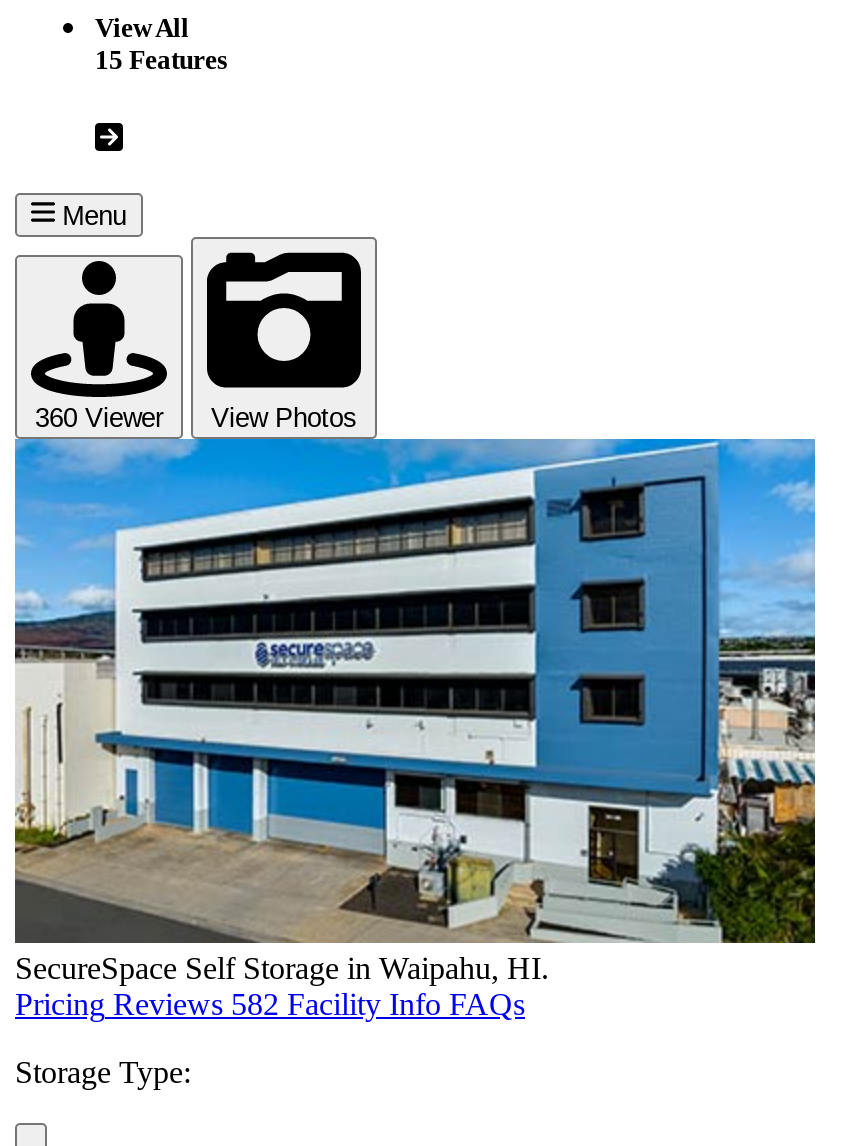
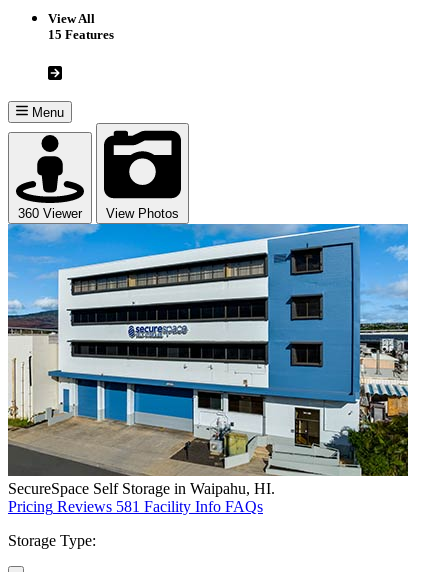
[15,988,525,1022] Pricing Reviews 582 Facility Info FAQs -> [8,498,263,515] Pricing Reviews 581 Facility Info FAQs

